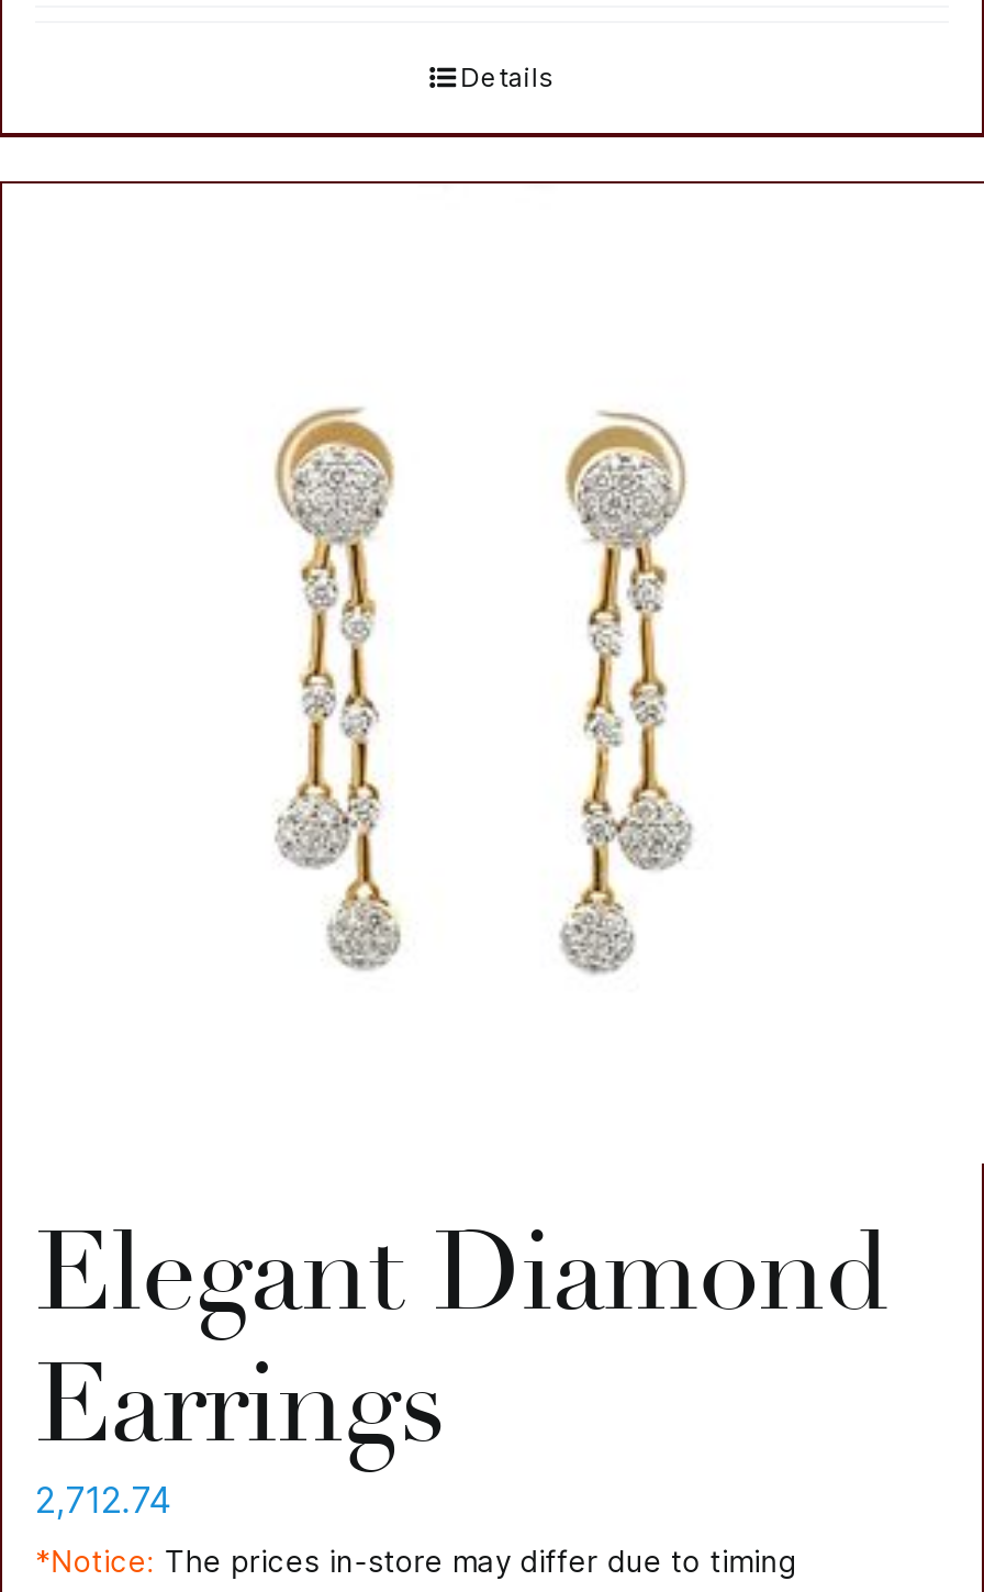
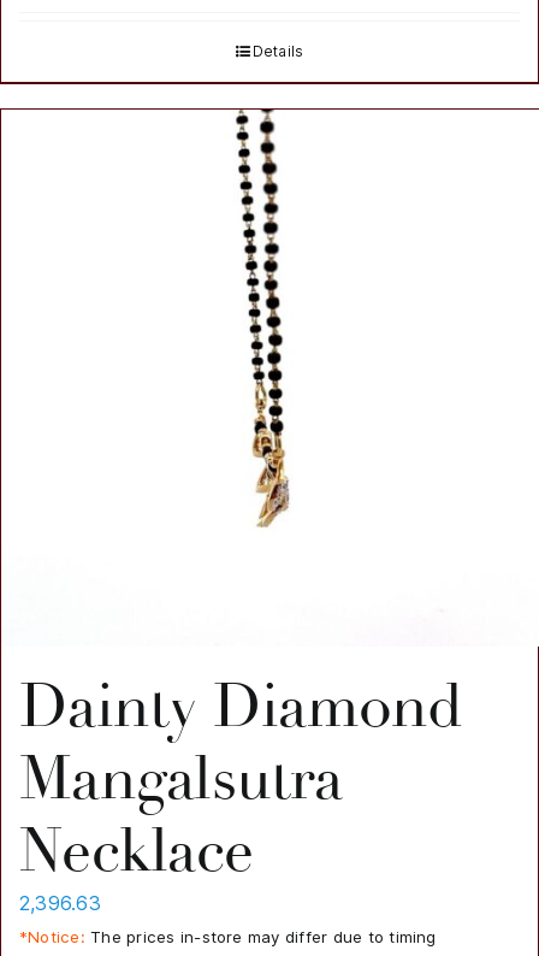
none -> [235,108,290,529] [image]
[272,405,402,972] [image] -> none
[558,410,694,975] [image] -> none
[35,1205,889,1522] Elegant Diamond | Earrings | 2,712.74 -> [19,669,463,915] Dainty Diamond | Mangalsutra | Necklace | 2,396.63

